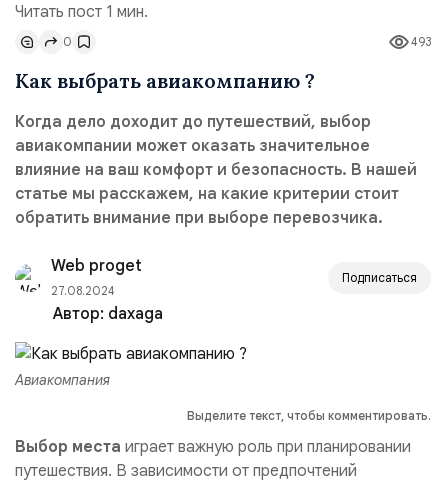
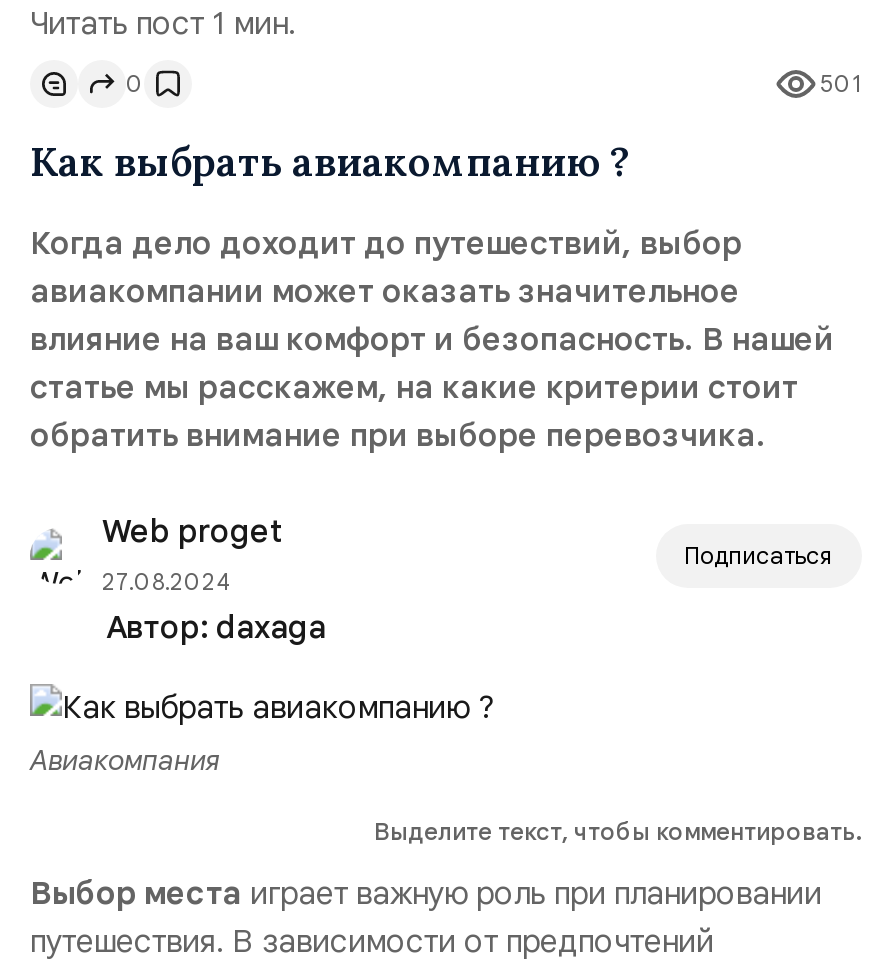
[411,34,431,49] 493 -> [820,68,862,98] 501

